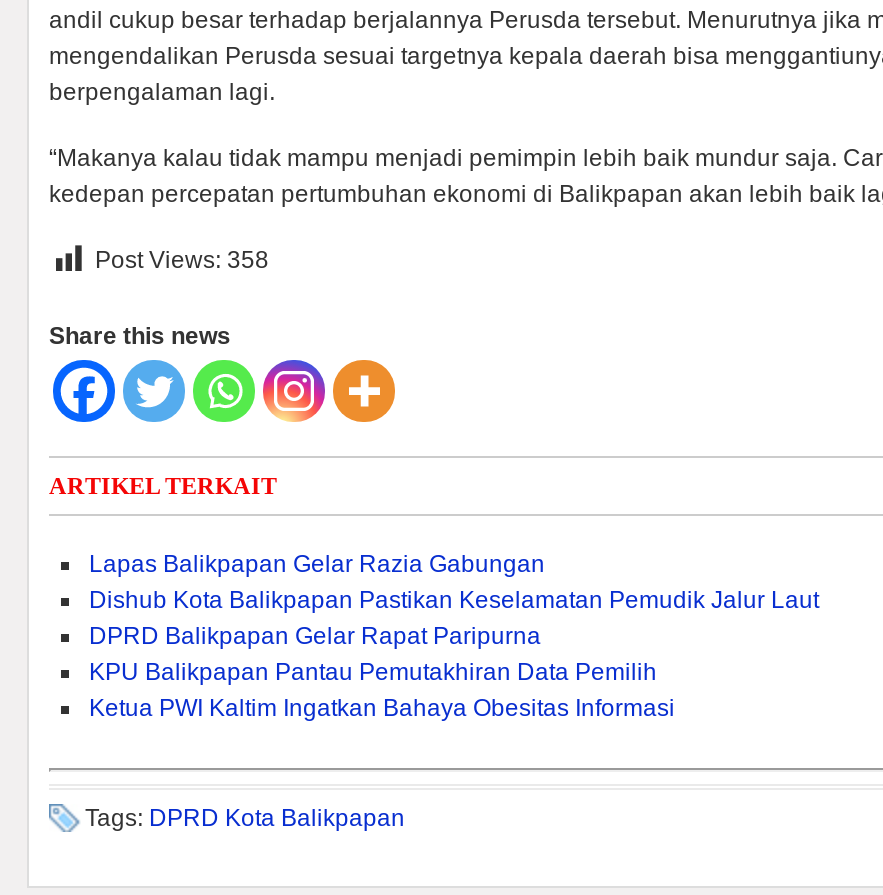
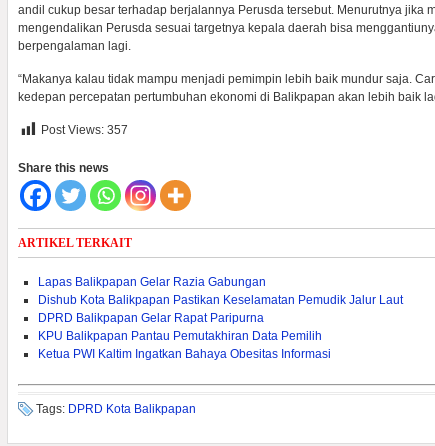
[95,246,269,274] Post Views: 358 -> [41,123,128,137] Post Views: 357

